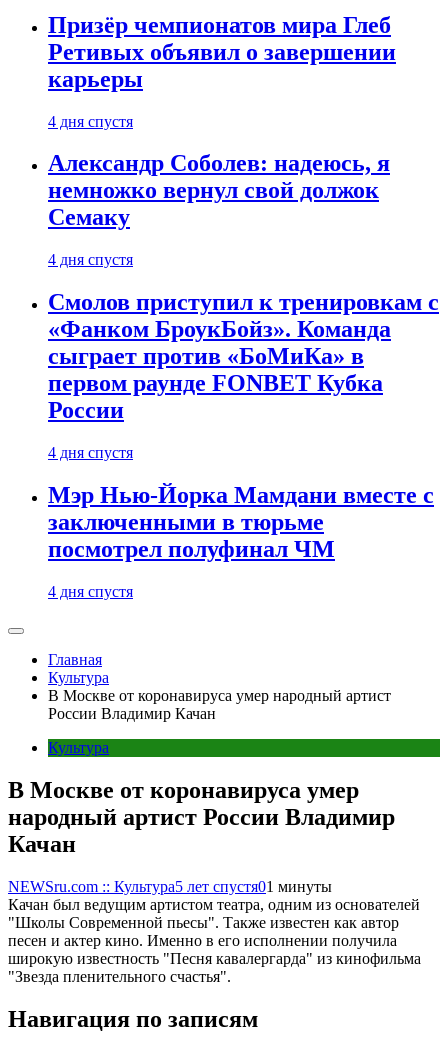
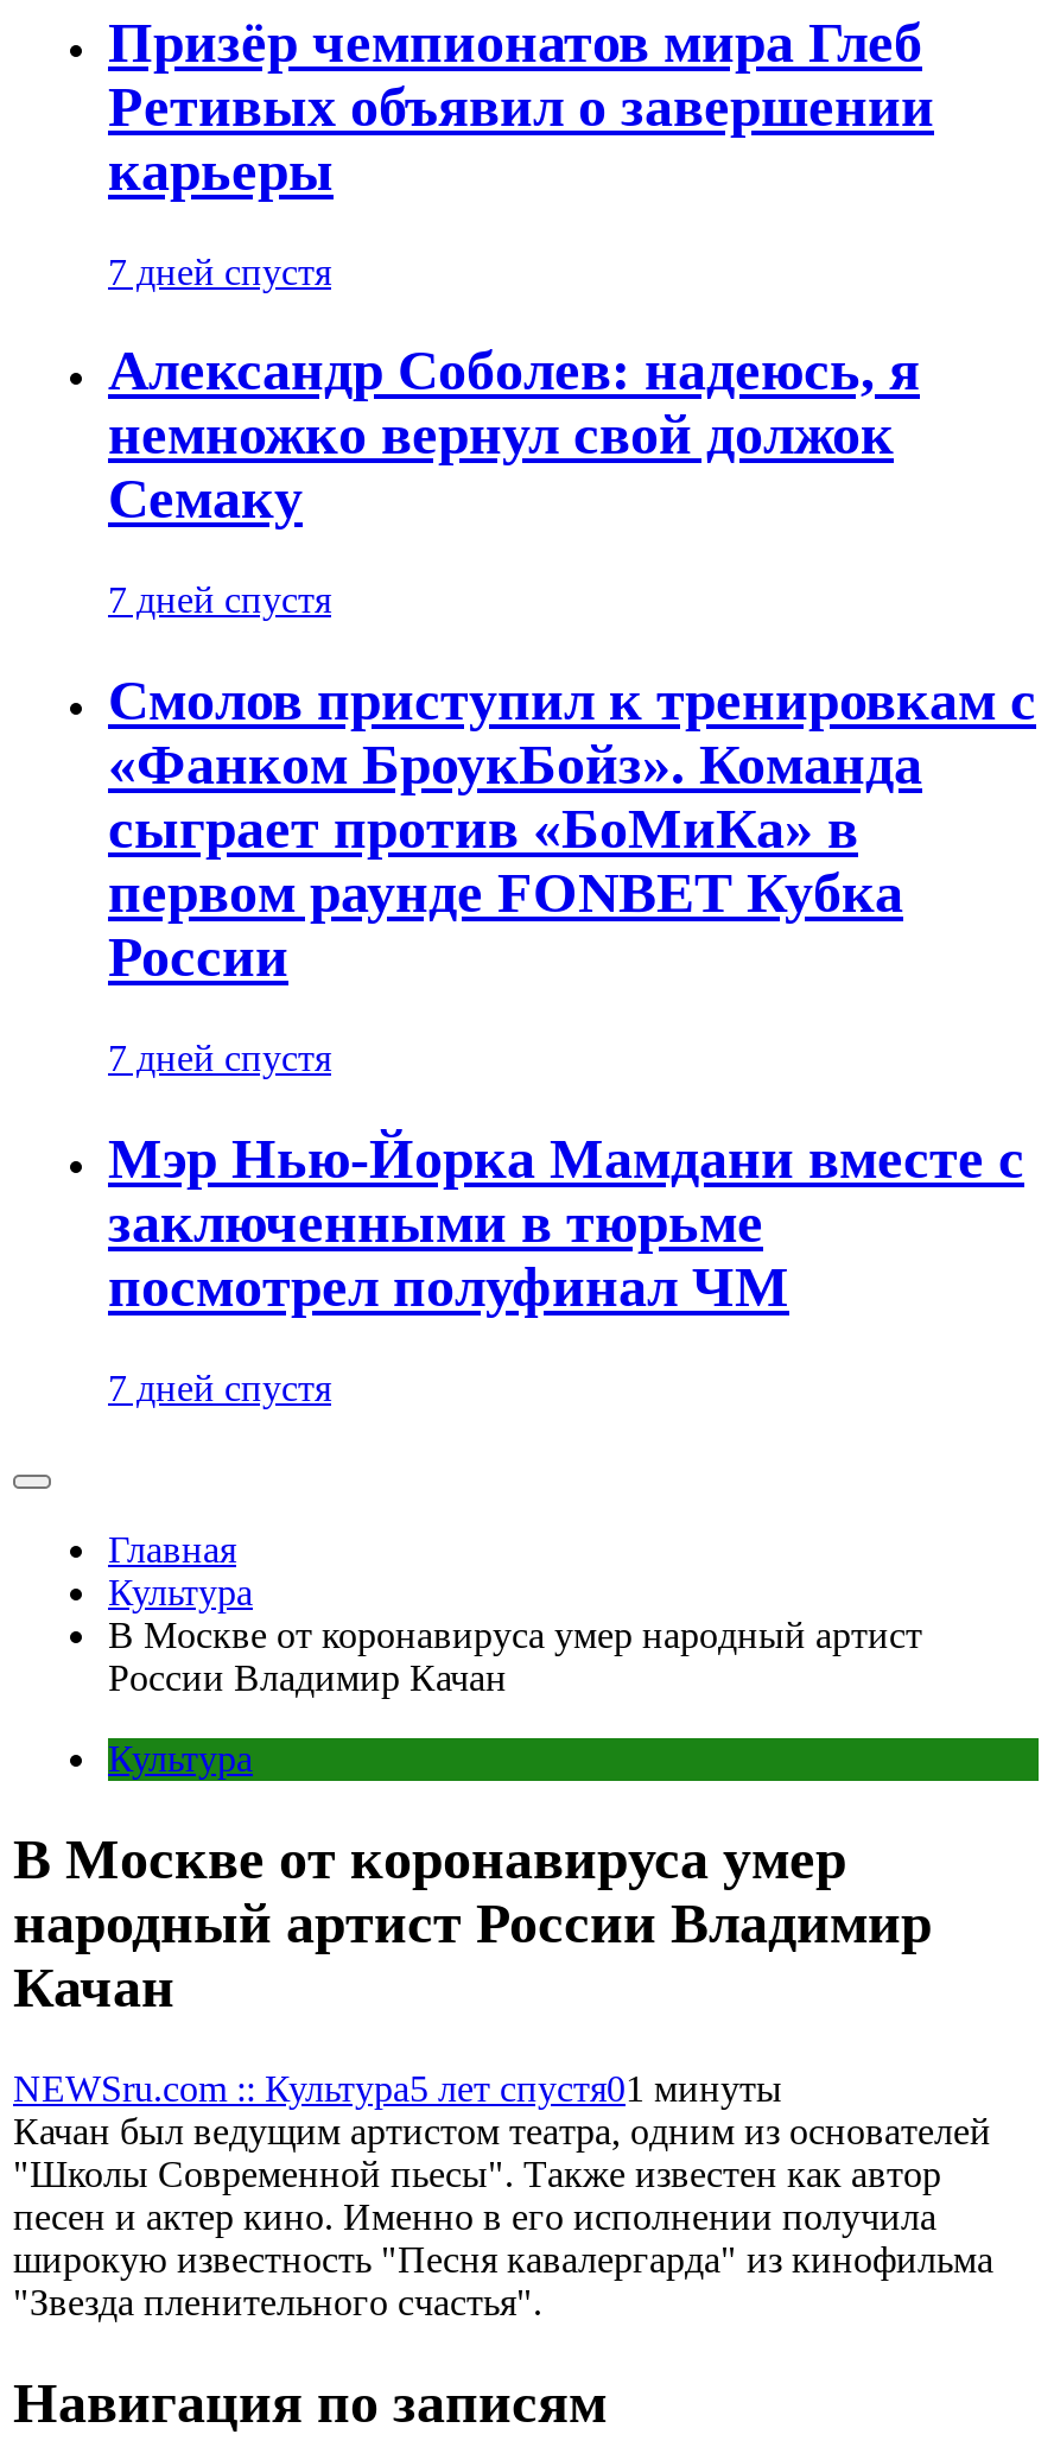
[48,113,133,130] 4 дня спустя -> [108,251,331,291] 7 дней спустя
[48,251,133,268] 4 дня спустя -> [108,580,331,621] 7 дней спустя
[48,444,133,461] 4 дня спустя -> [108,1038,331,1079] 7 дней спустя
[48,583,133,600] 4 дня спустя -> [108,1368,331,1408] 7 дней спустя

